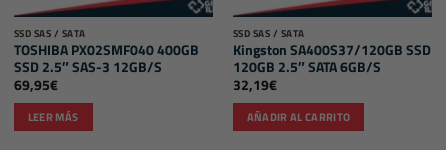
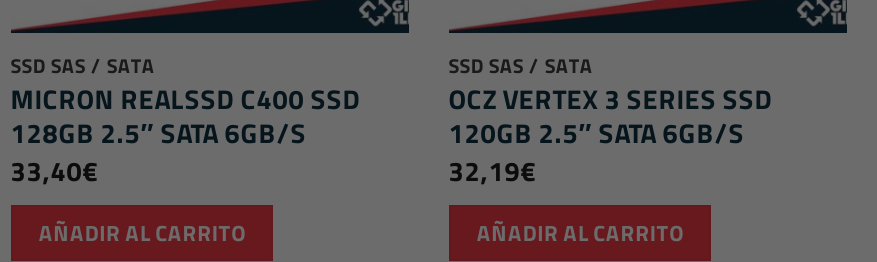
[14,40,199,95] TOSHIBA PX02SMF040 400GB | SSD 2.5″ SAS-3 12GB/S | 69,95€ -> [11,80,361,190] MICRON REALSSD C400 SSD | 128GB 2.5″ SATA 6GB/S | 33,40€
[233,40,431,60] Kingston SA400S37/120GB SSD -> [449,80,773,120] OCZ VERTEX 3 SERIES SSD
[28,109,78,125] LEER MÁS -> [39,218,246,250] AÑADIR AL CARRITO

